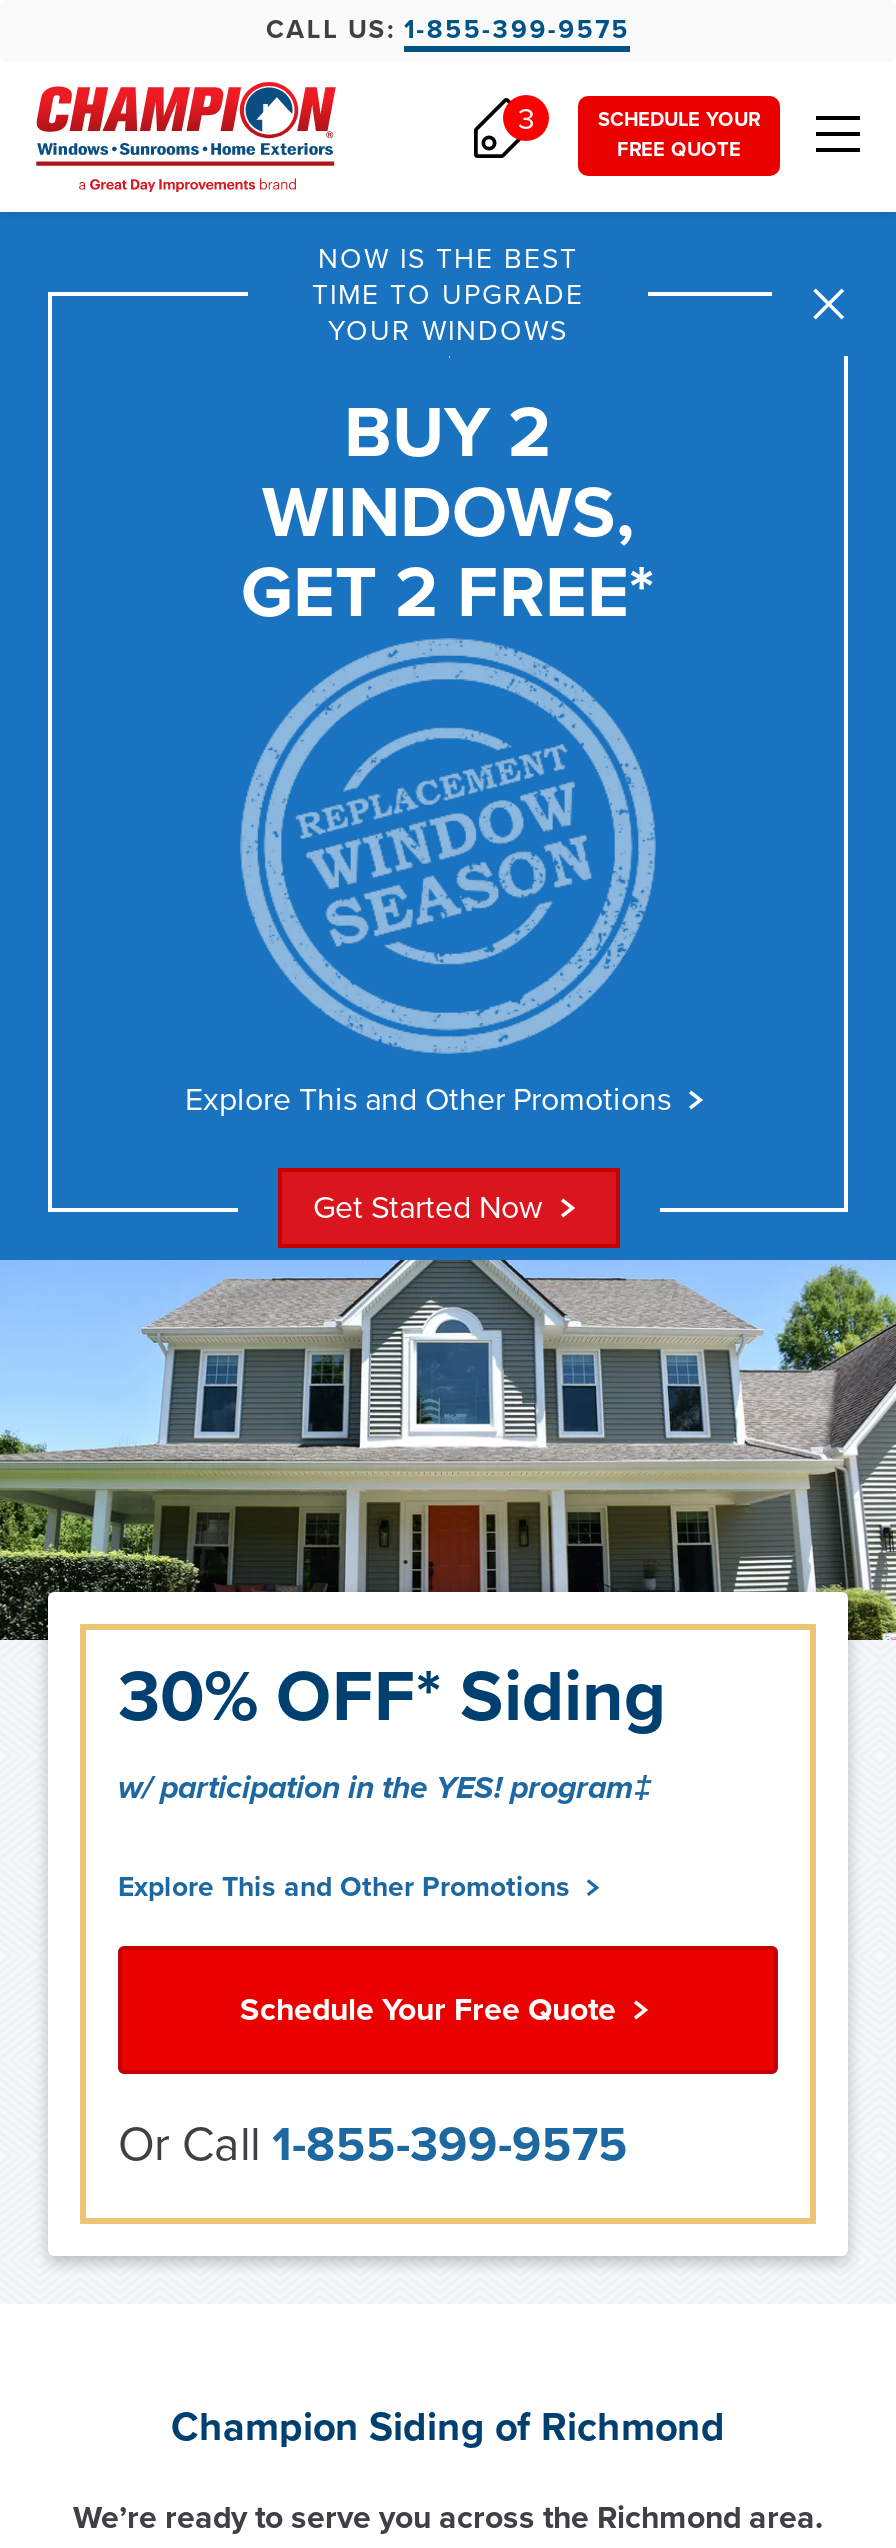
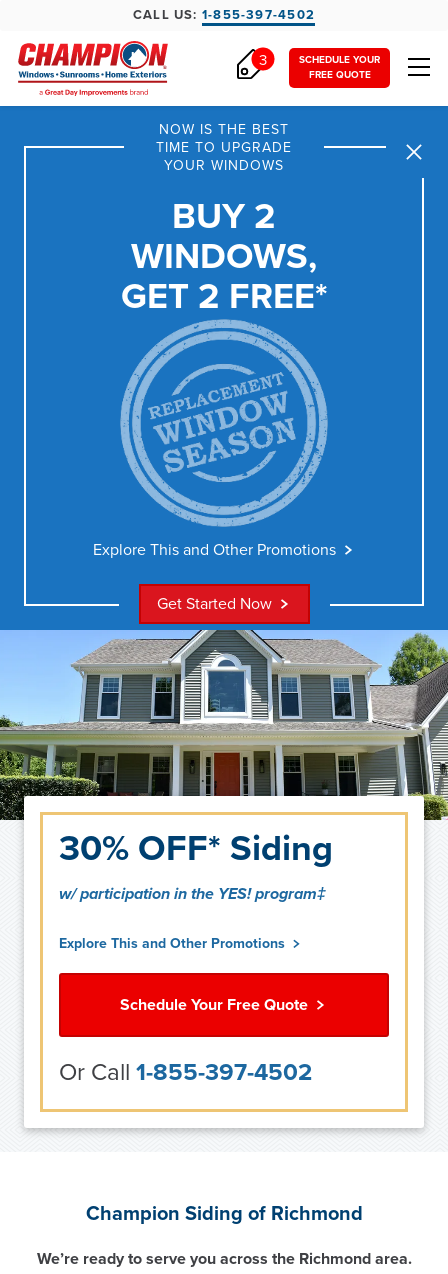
[266,14,630,46] CALL US: 1-855-399-9575 -> [133,7,315,23] CALL US: 1-855-397-4502
[118,2115,628,2173] Or Call 1-855-399-9575 -> [59,1057,312,1086] Or Call 1-855-397-4502

